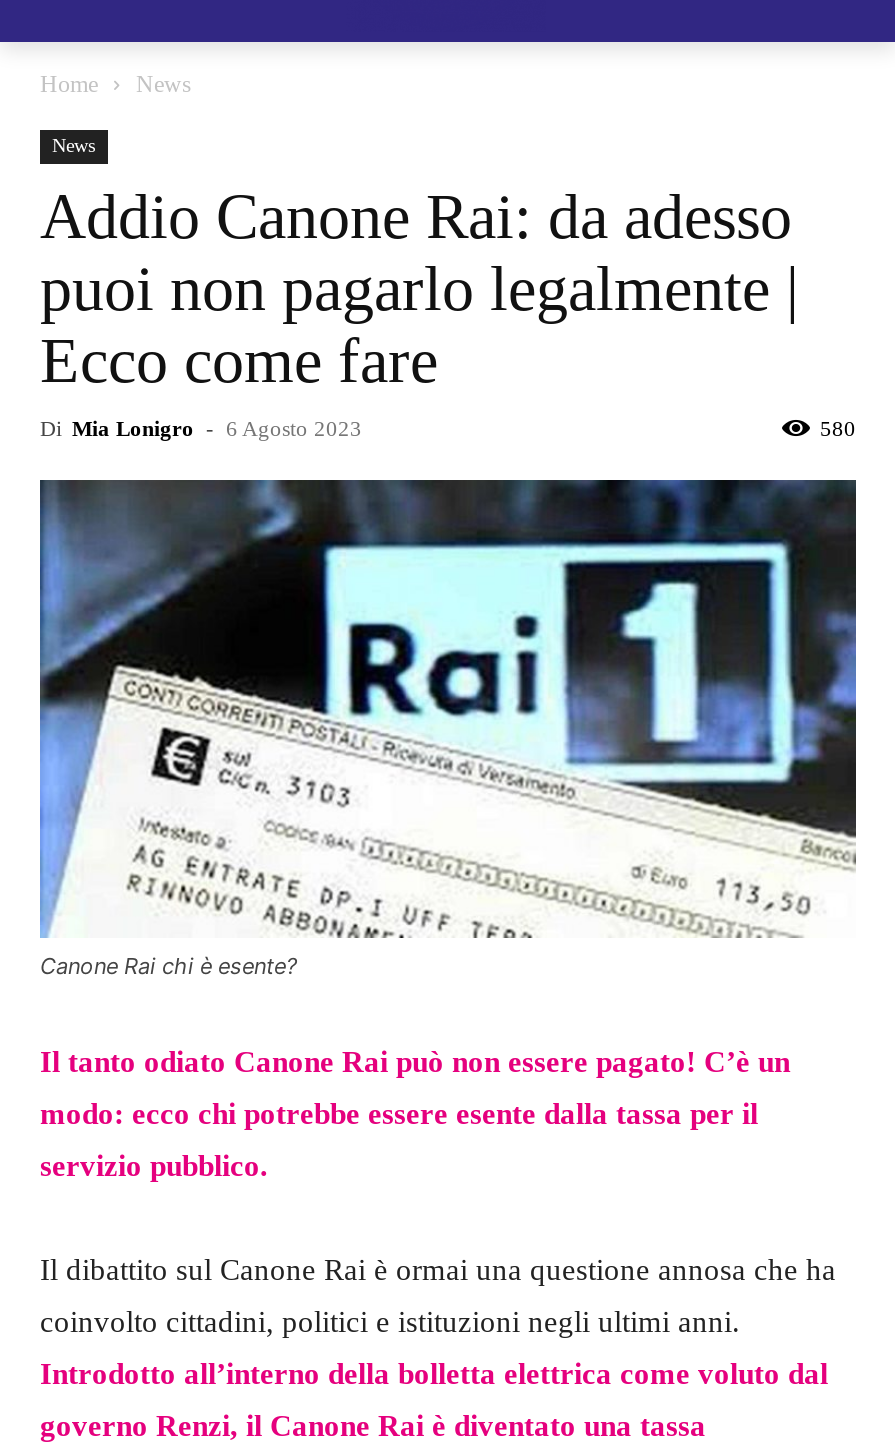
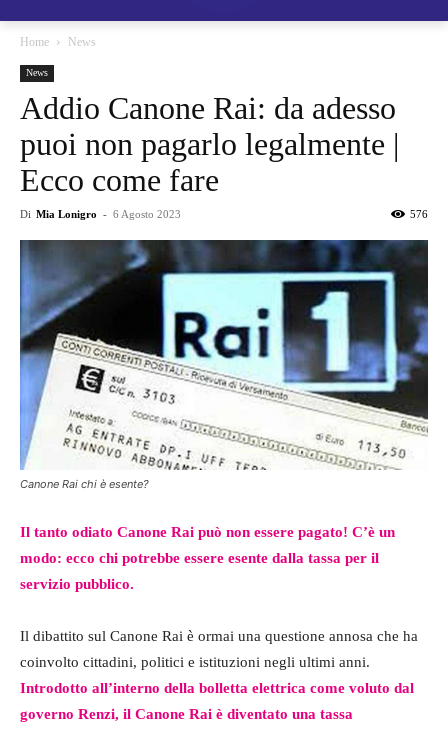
[820,416,856,440] 580 -> [410,208,428,220] 576

